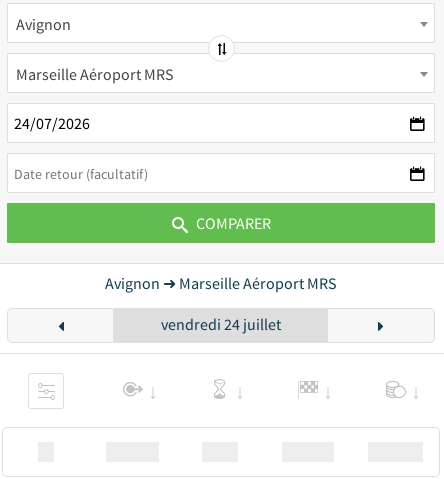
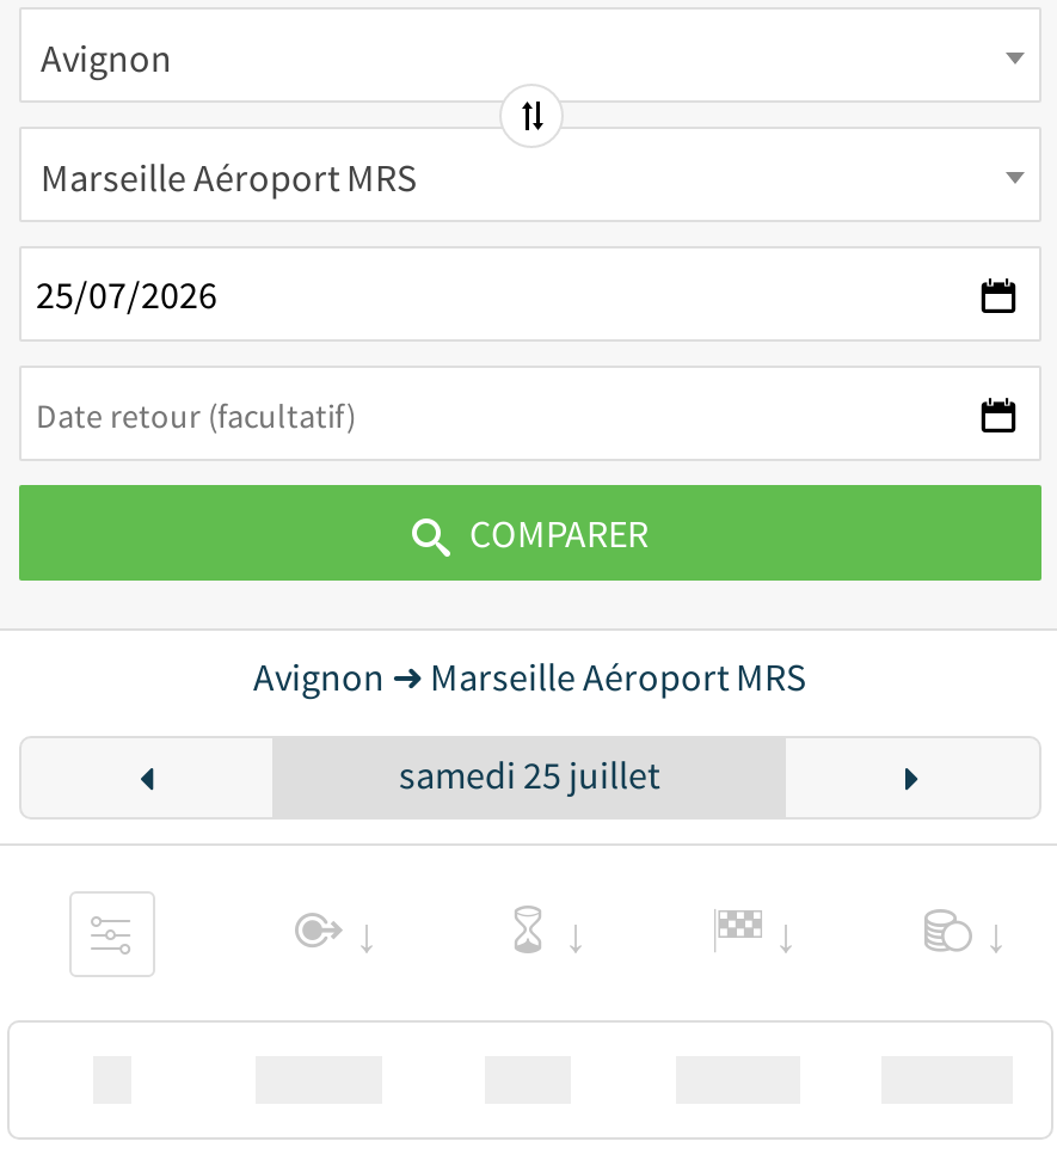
[160,314,280,334] vendredi 24 juillet -> [399,750,659,798] samedi 25 juillet

